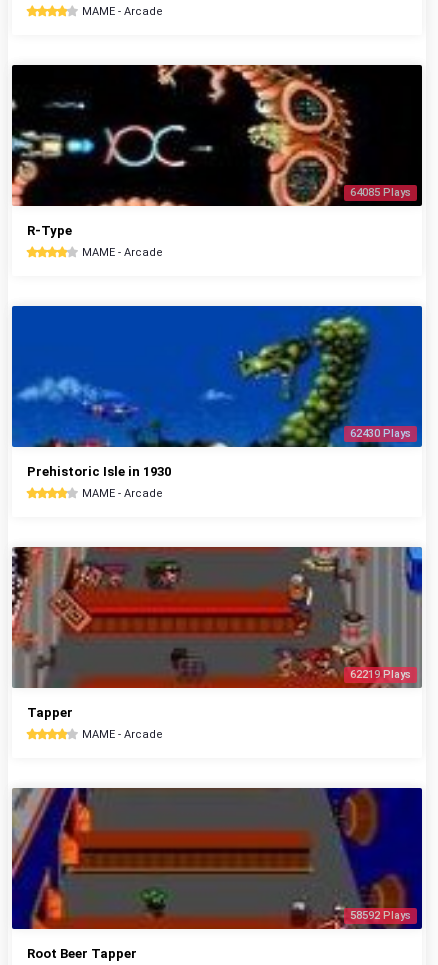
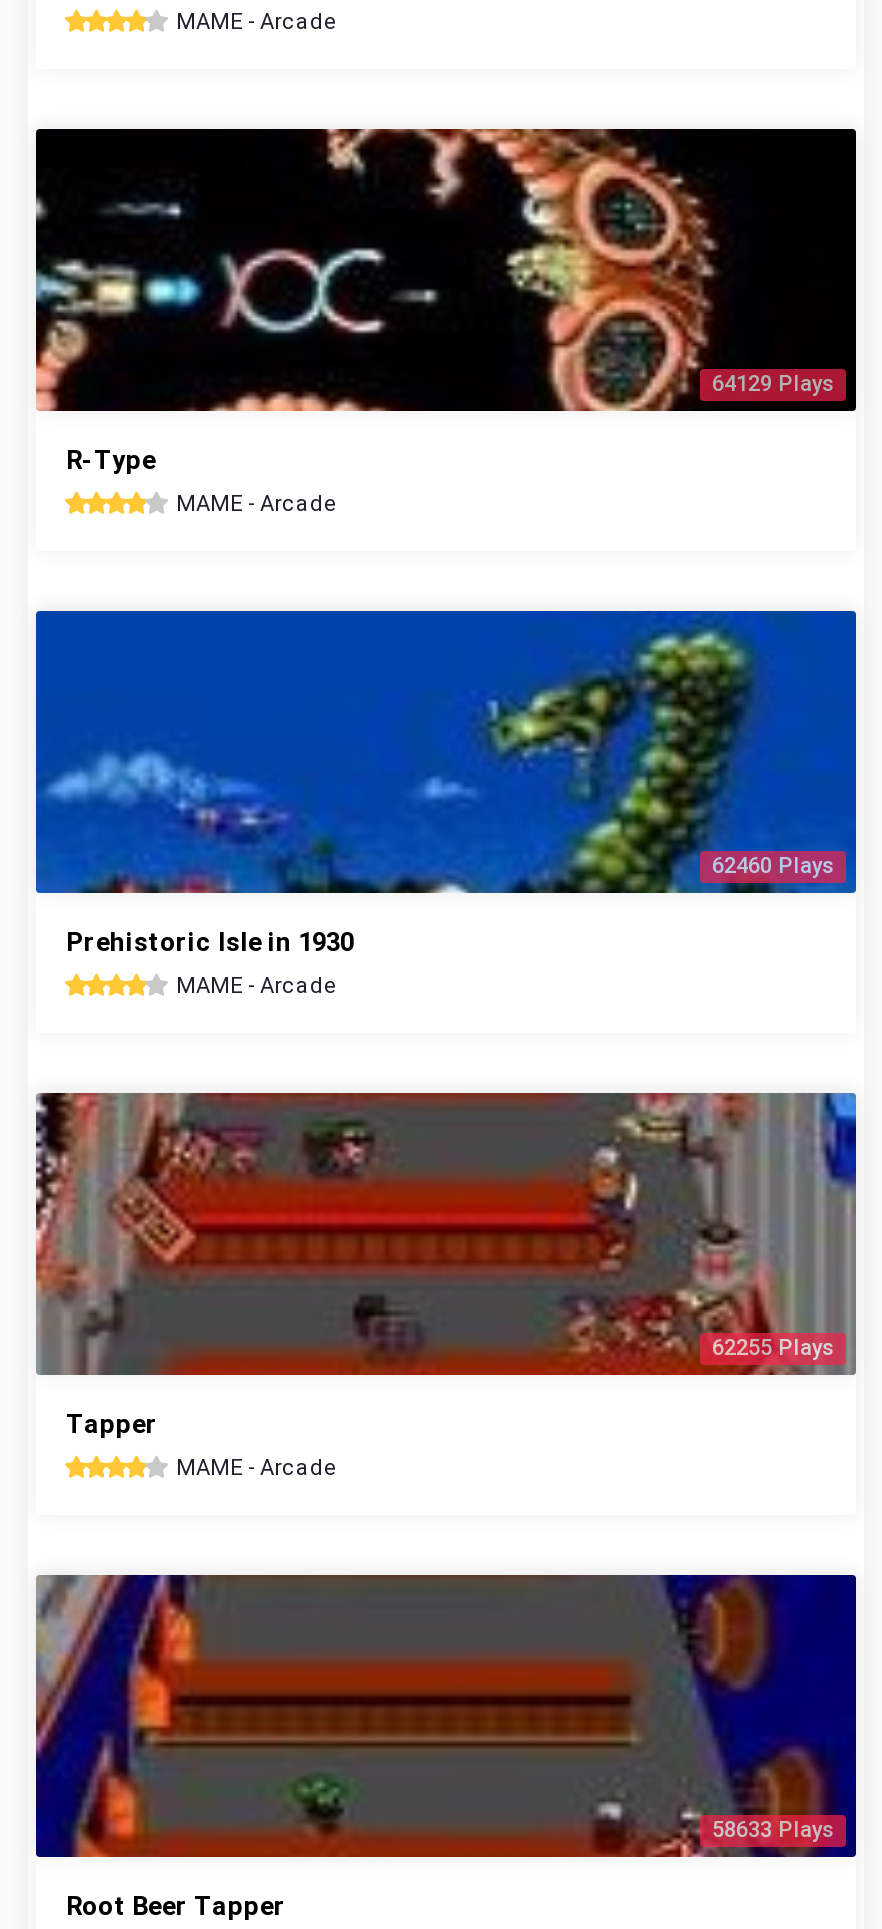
[350,186,411,199] 64085 Plays -> [712,371,834,397] 64129 Plays
[350,427,411,440] 62430 Plays -> [712,853,834,879] 62460 Plays
[350,668,411,681] 62219 Plays -> [712,1335,834,1361] 62255 Plays
[350,909,411,922] 58592 Plays -> [712,1817,834,1843] 58633 Plays

